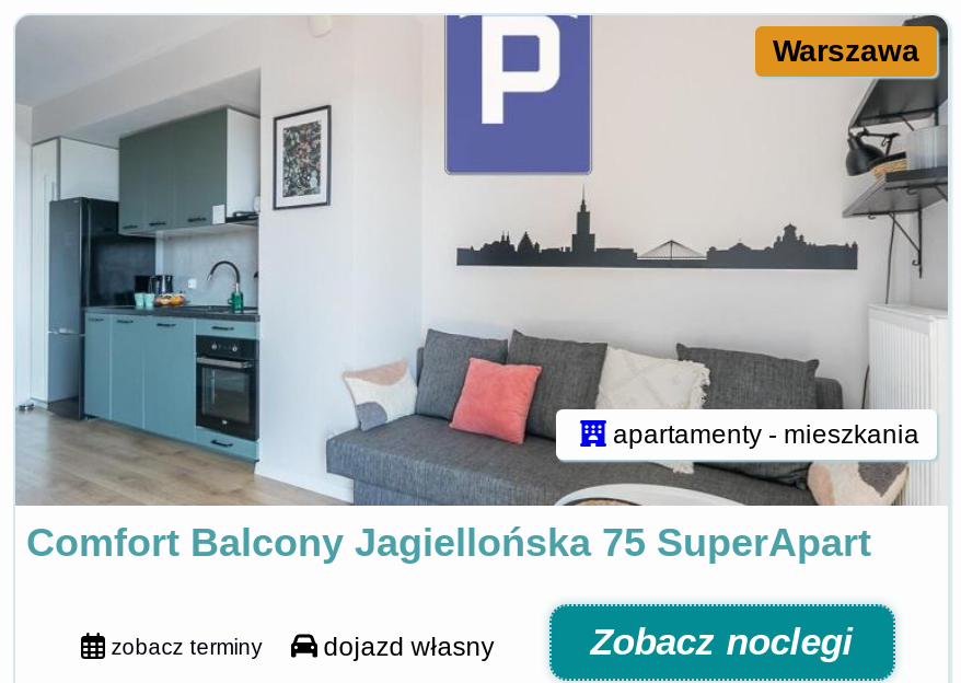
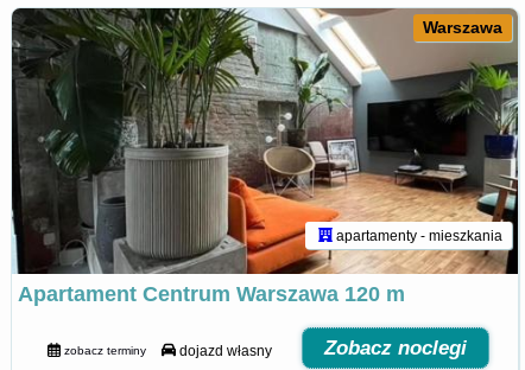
[15,13,950,566] [image] | Comfort Balcony Jagiellońska 75 SuperApart -> [11,7,519,306] [image] | Apartament Centrum Warszawa 120 m

